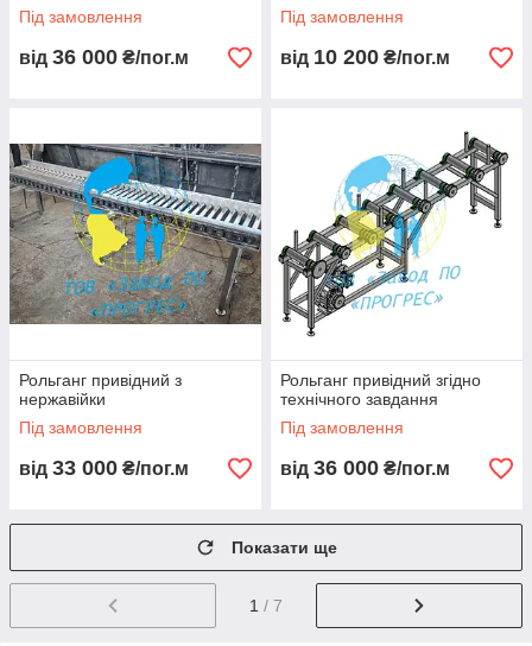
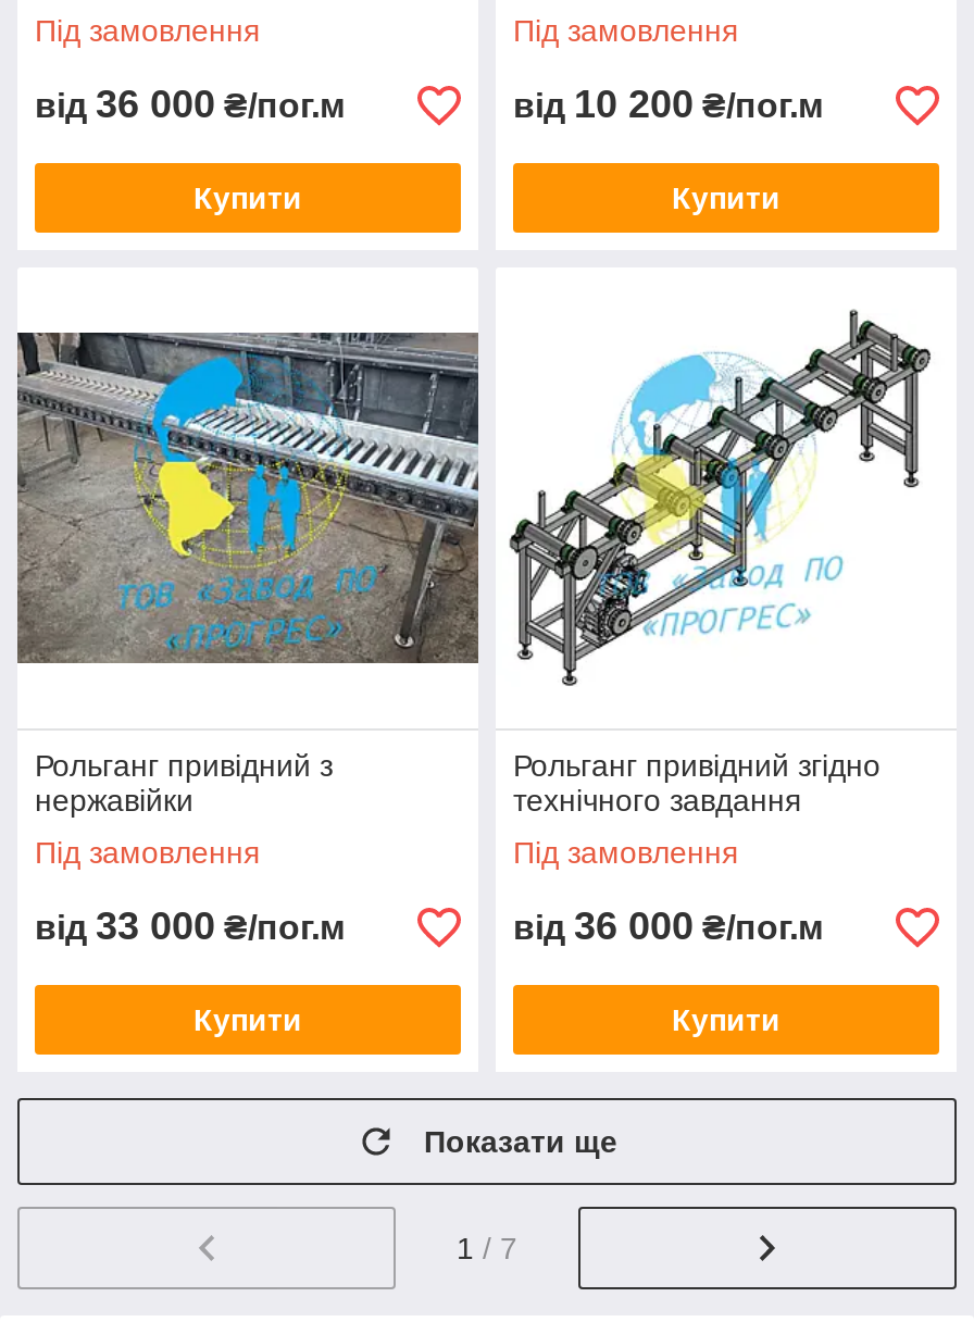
none -> [193,181,302,215] Купити
none -> [672,181,781,215] Купити
none -> [193,1003,302,1037] Купити
none -> [672,1003,781,1037] Купити

